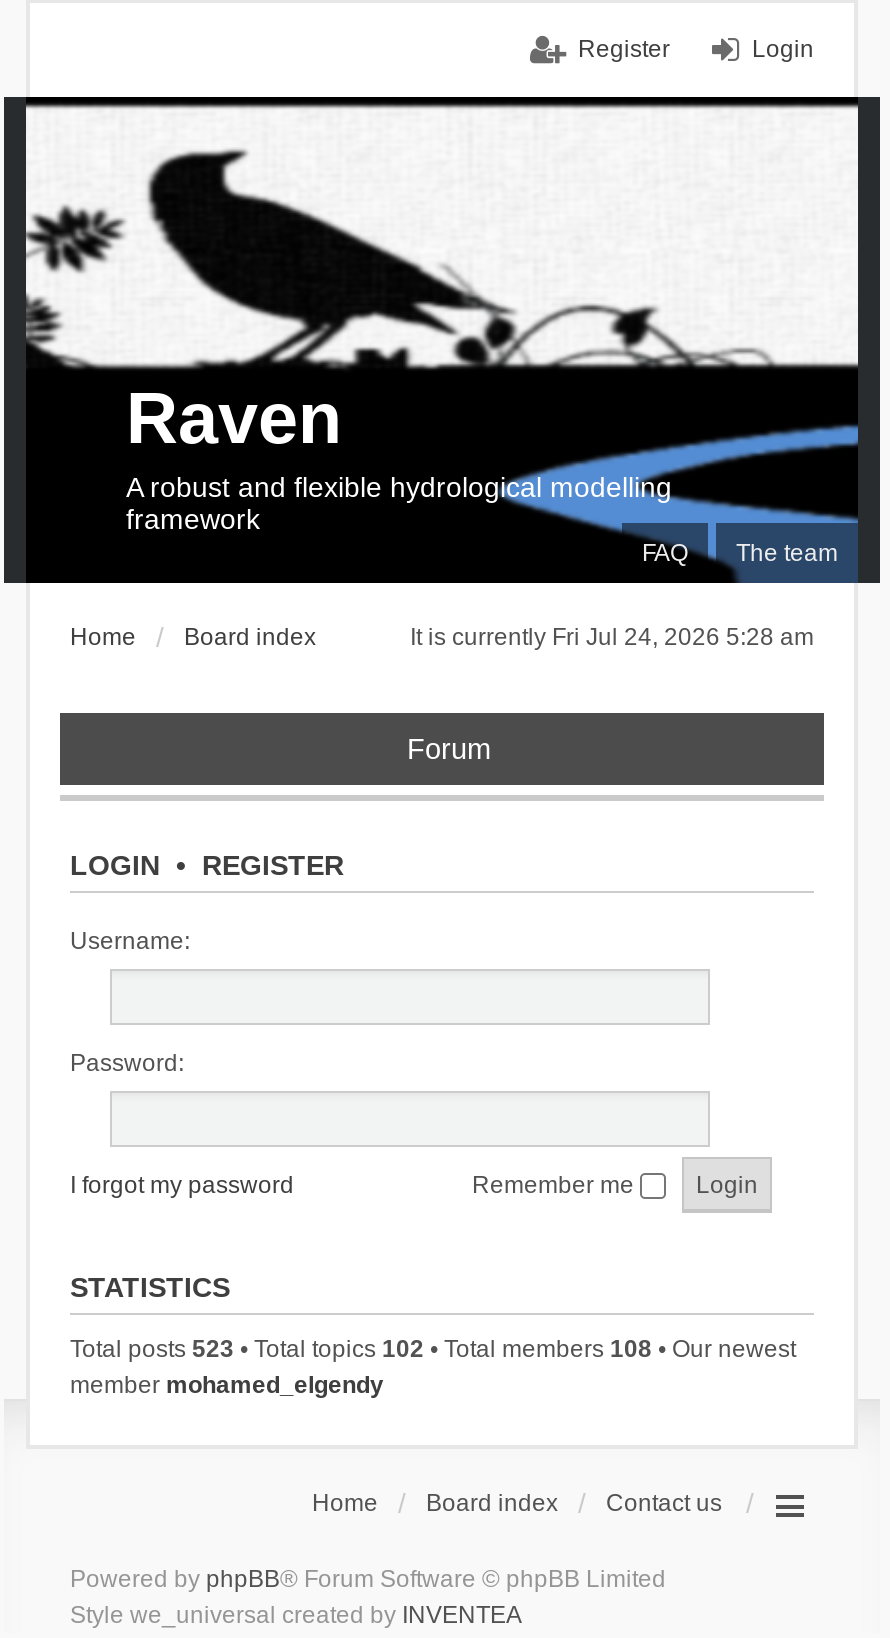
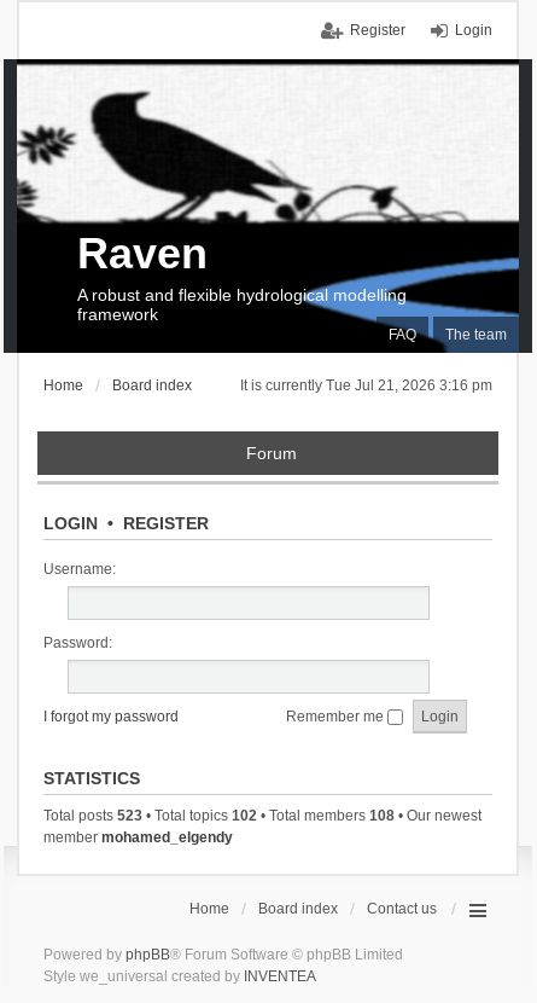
[410,623,814,651] It is currently Fri Jul 24, 2026 5:28 am -> [240,377,492,394] It is currently Tue Jul 21, 2026 3:16 pm

